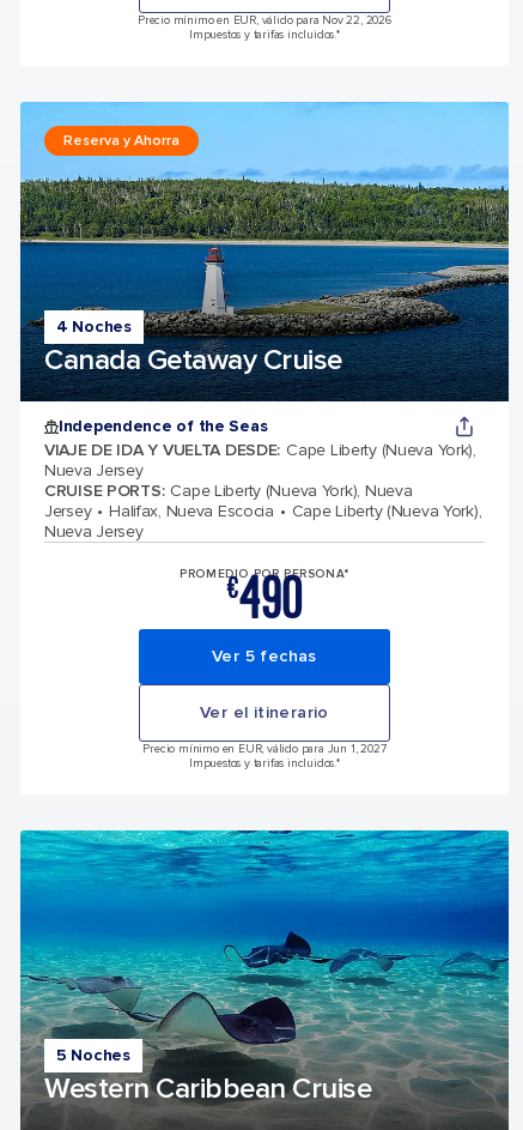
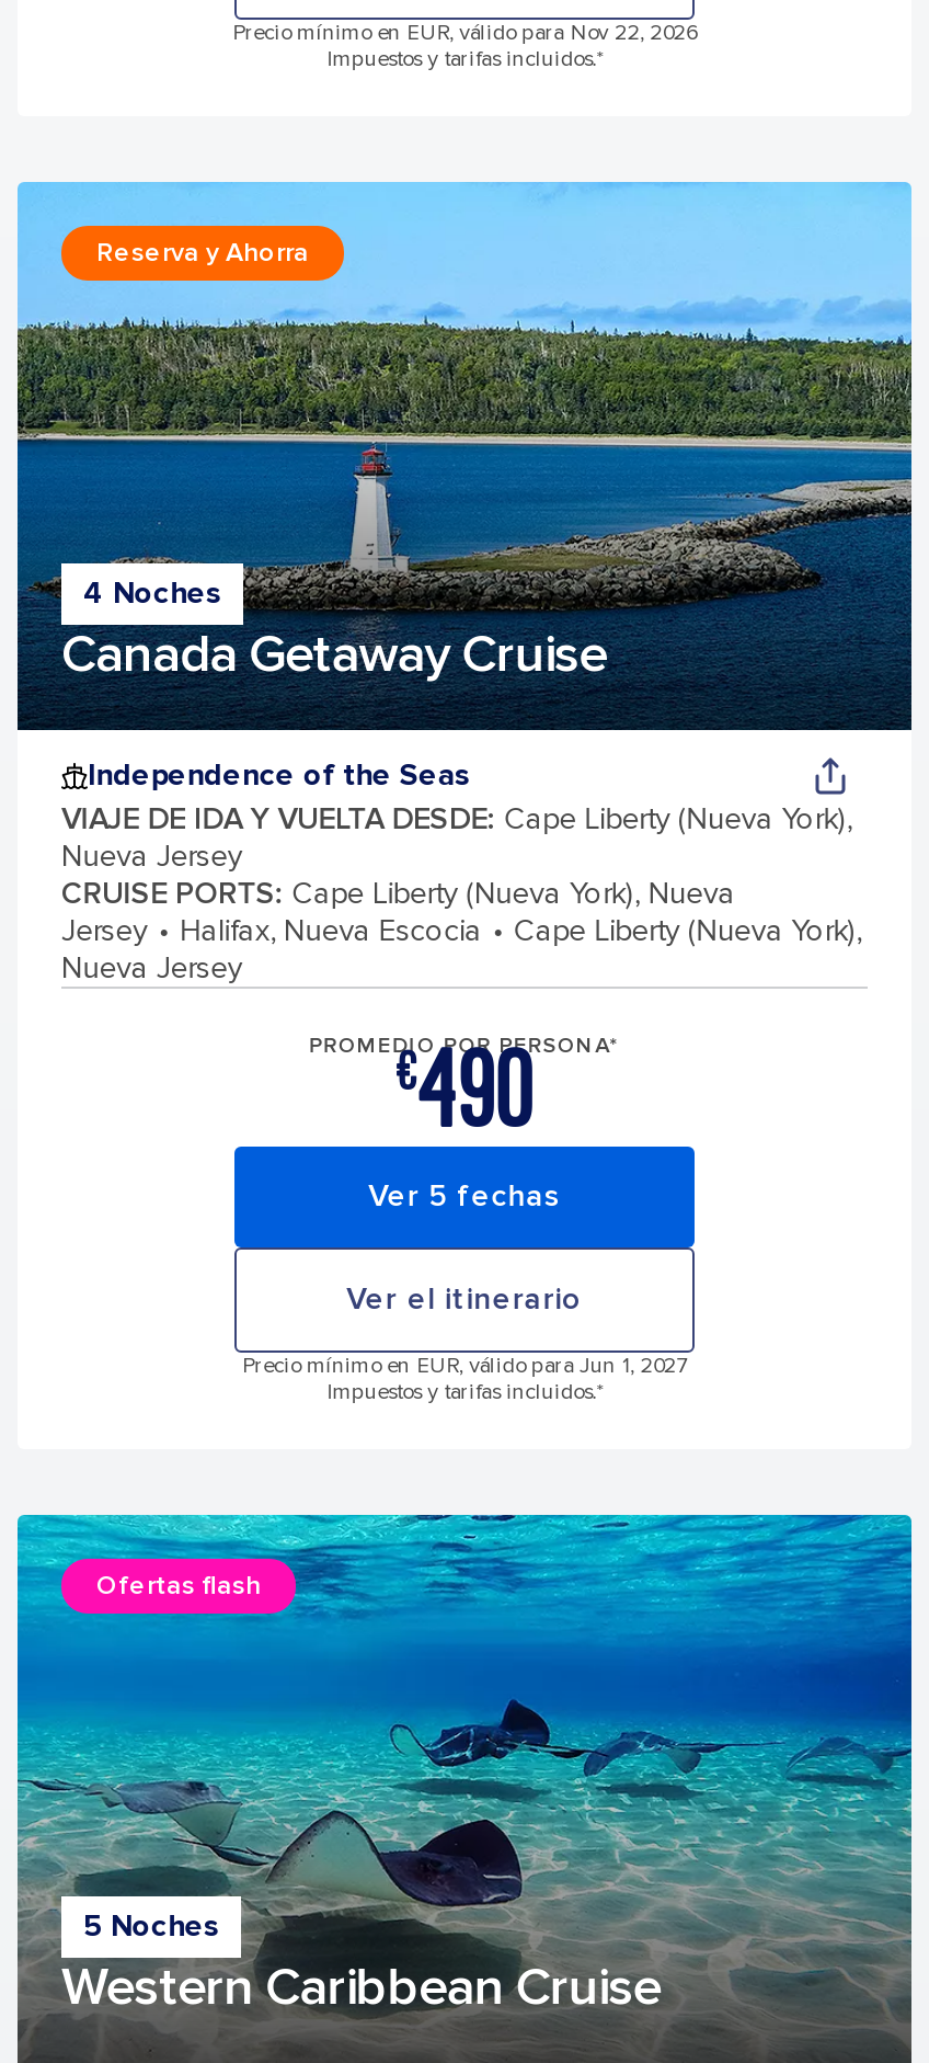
none -> [96,1569,261,1602] Ofertas flash

